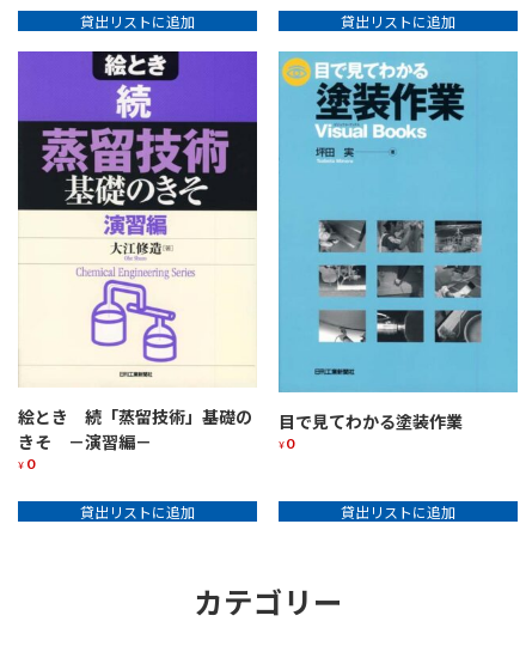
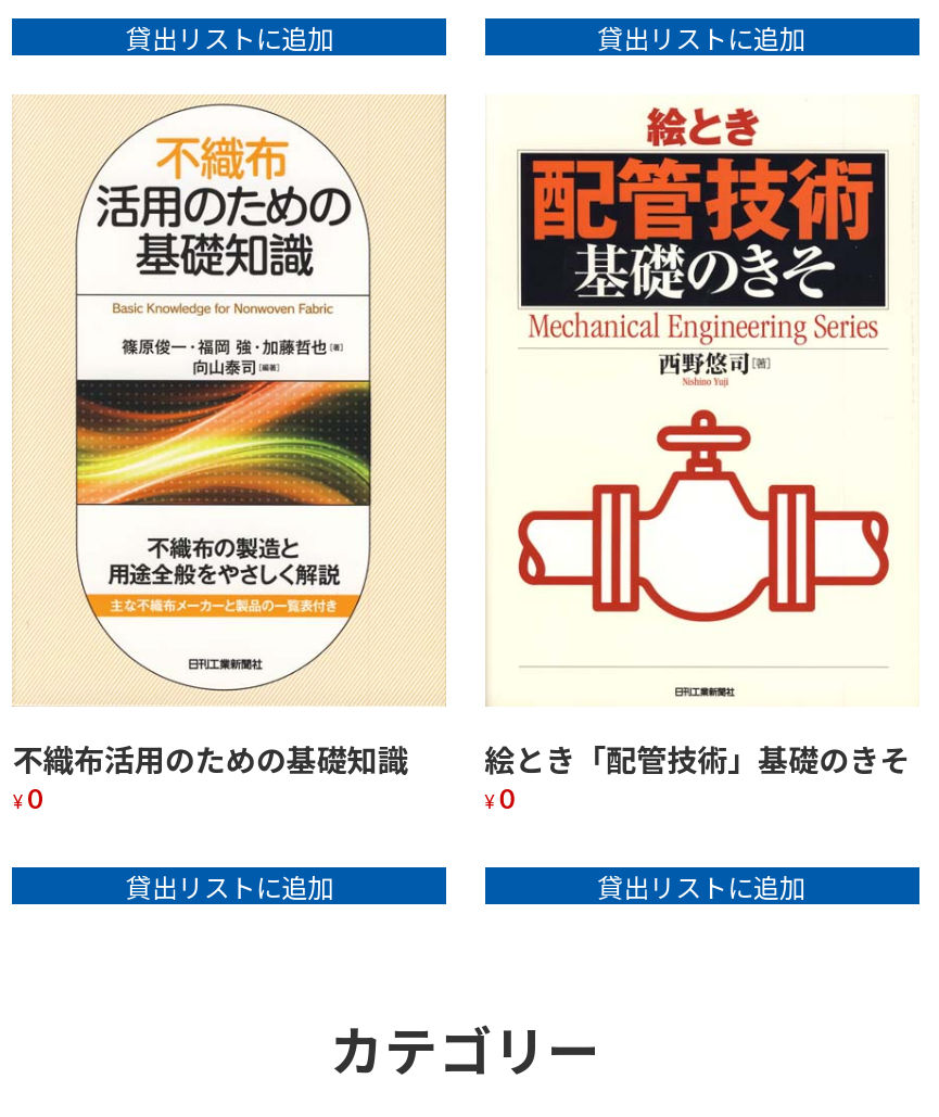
[17,50,258,453] [image] | 絵とき 続「蒸留技術」基礎の | きそ －演習編－ -> [12,93,446,778] [image] | 不織布活用のための基礎知識
[277,50,519,432] [image] | 目で見てわかる塗装作業 -> [485,93,919,778] [image] | 絵とき「配管技術」基礎のきそ

